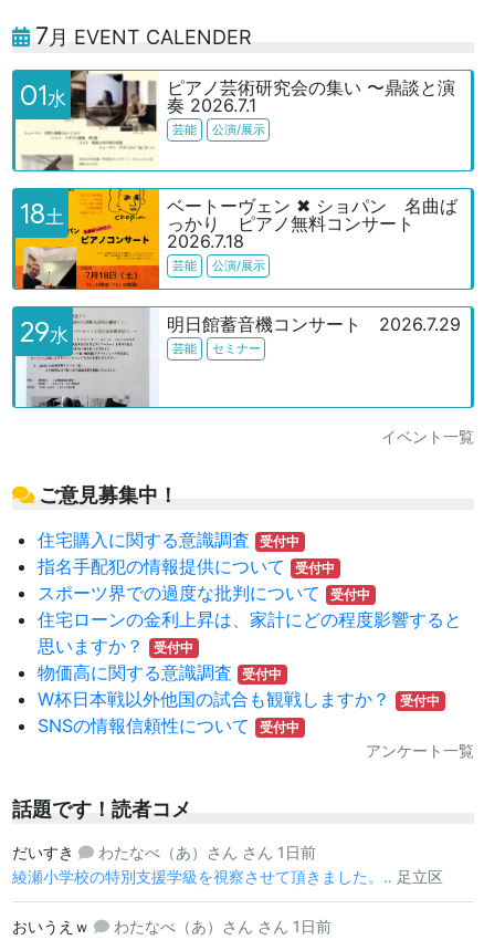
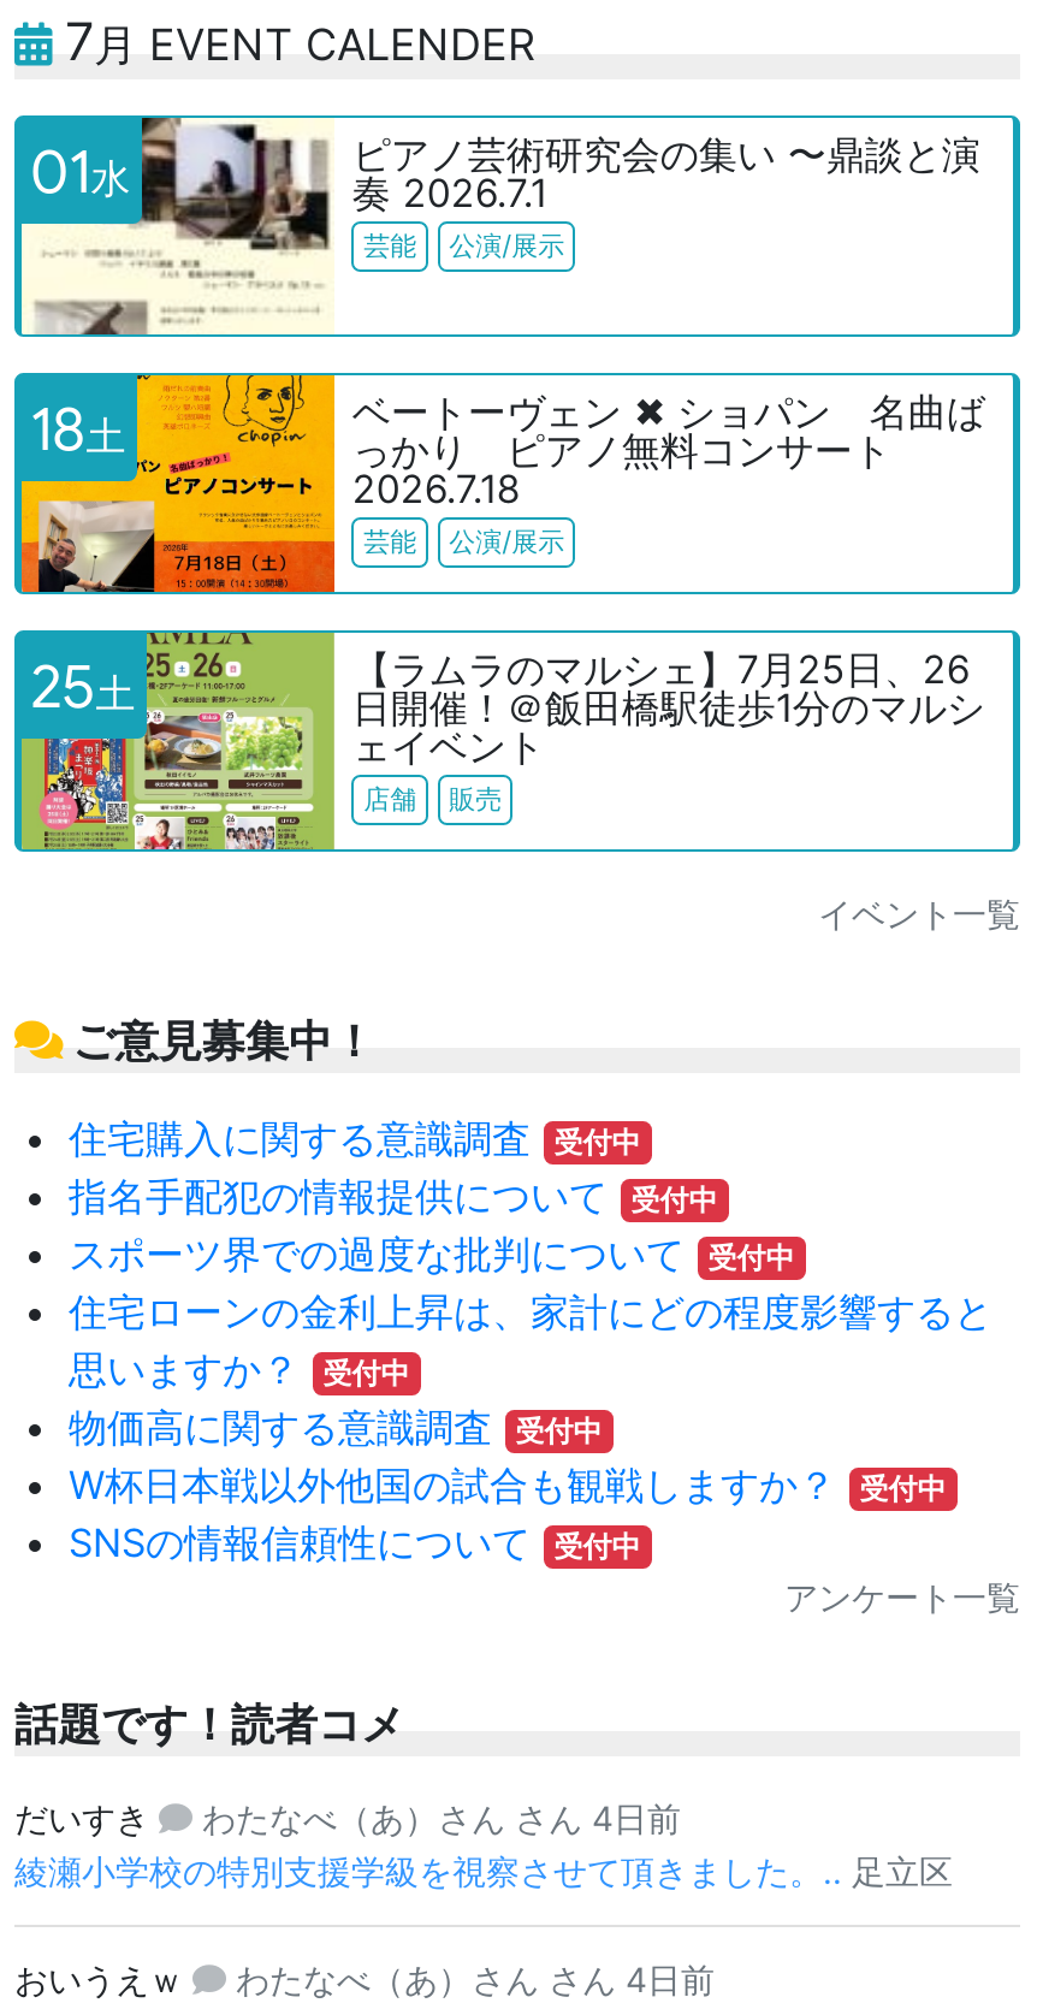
[20,313,461,356] 29水 | 明日館蓄音機コンサート 2026.7.29 | 芸能 | セミナー -> [31,646,985,815] 25土 | 【ラムラのマルシェ】7月25日、26 | 日開催！＠飯田橋駅徒歩1分のマルシ | ェイベント | 店舗 | 販売
[94,843,316,861] わたなべ（あ）さん さん 1日前 -> [192,1797,681,1838] わたなべ（あ）さん さん 4日前
[109,917,332,936] わたなべ（あ）さん さん 1日前 -> [226,1959,715,2000] わたなべ（あ）さん さん 4日前

